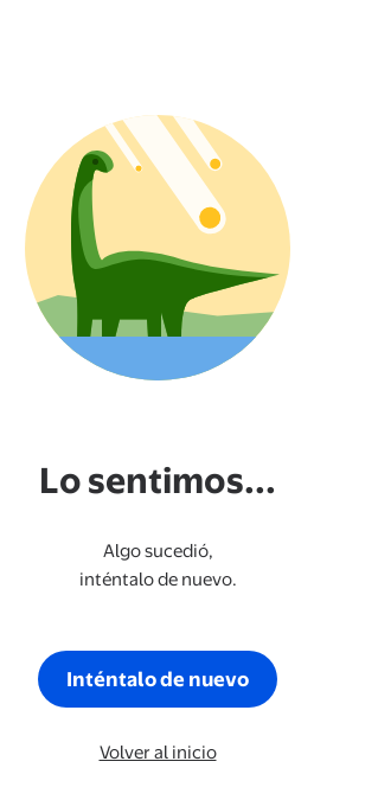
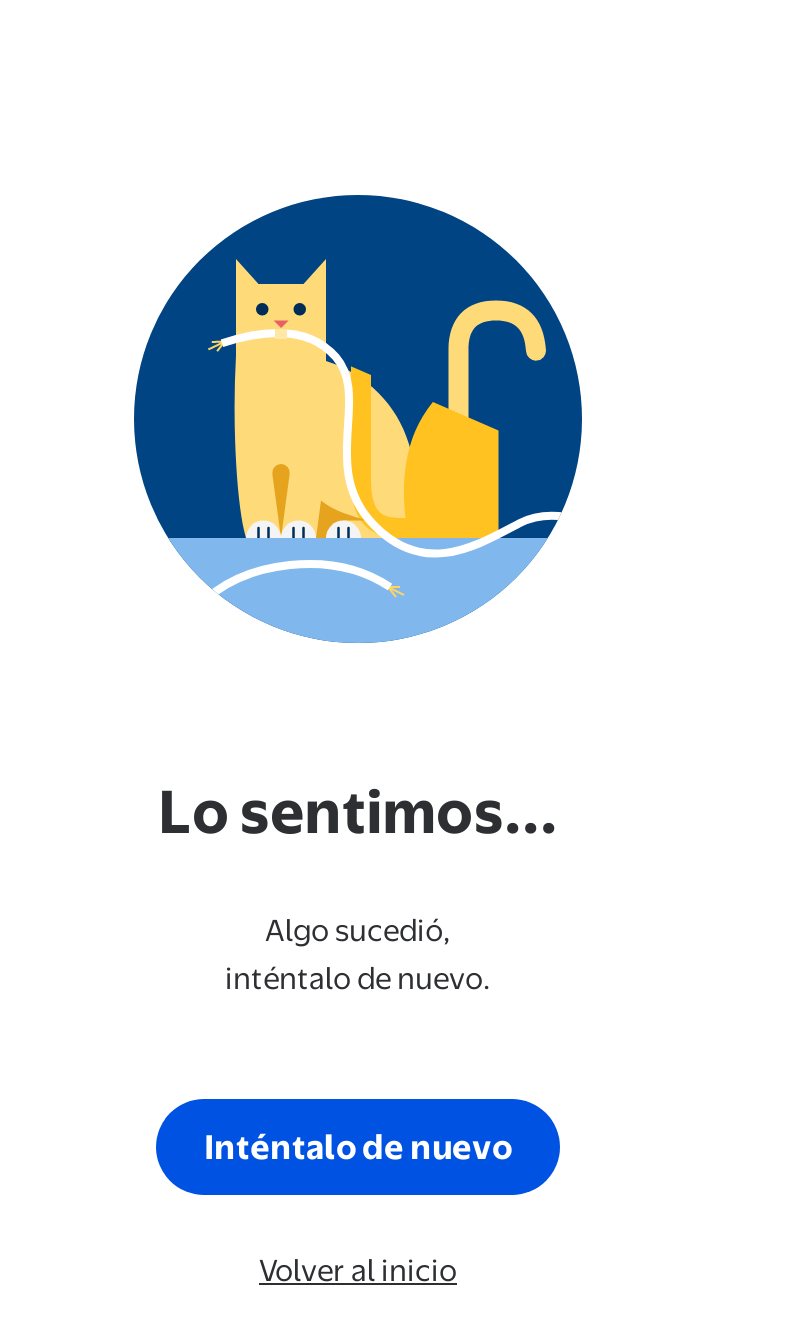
[25,115,290,353] [image] -> [132,193,584,599] [image]

